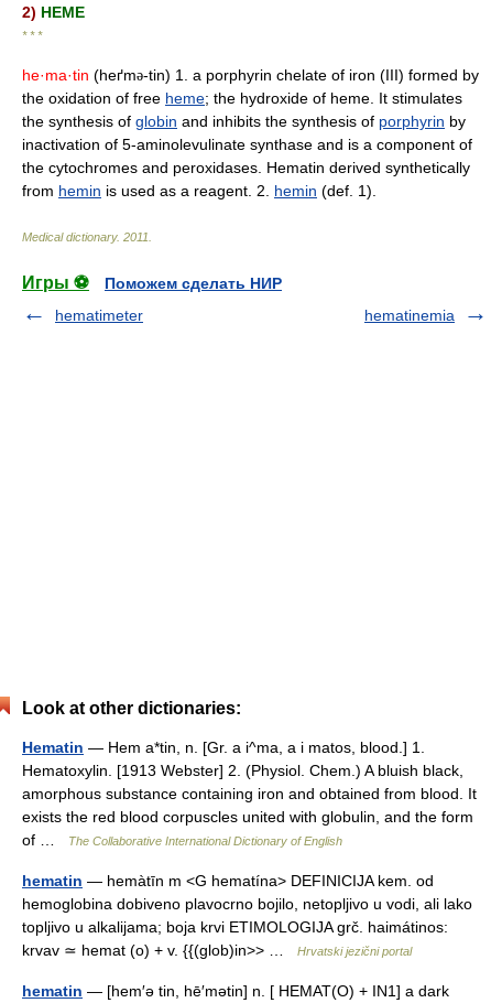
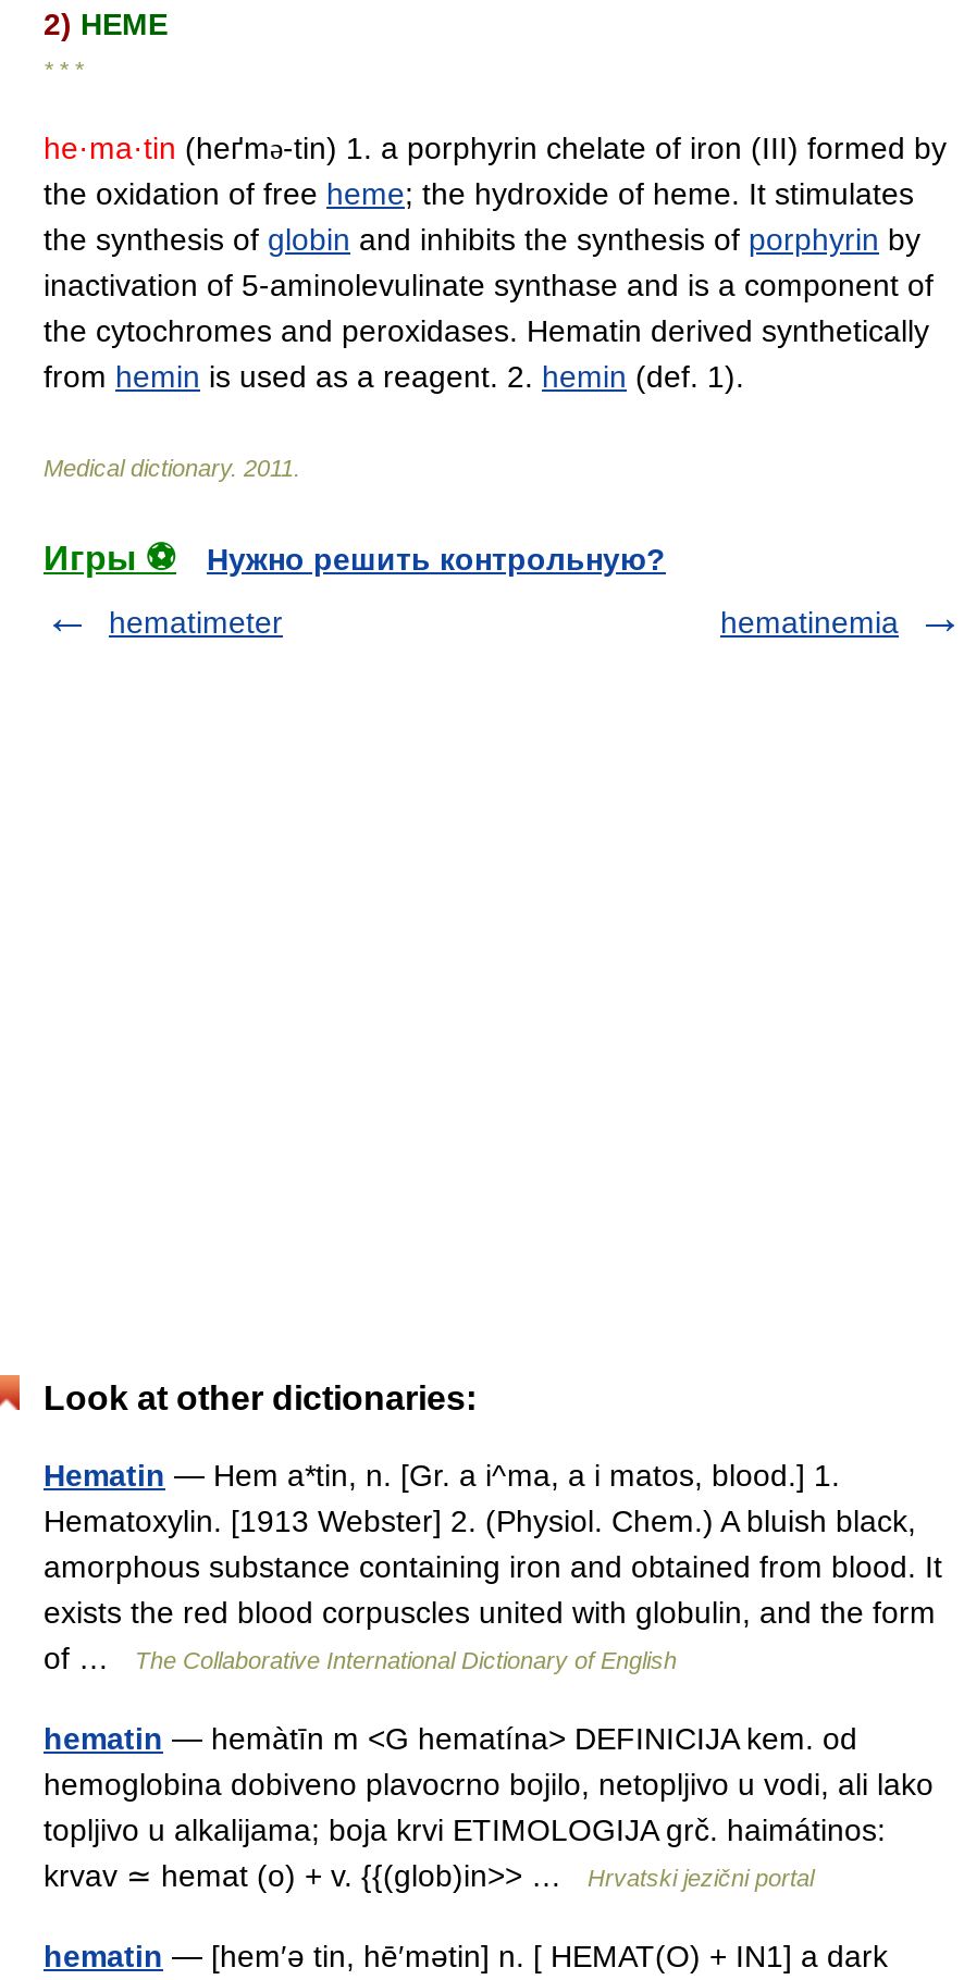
[105,275,282,293] Поможем сделать НИР -> [207,543,666,578] Нужно решить контрольную?

